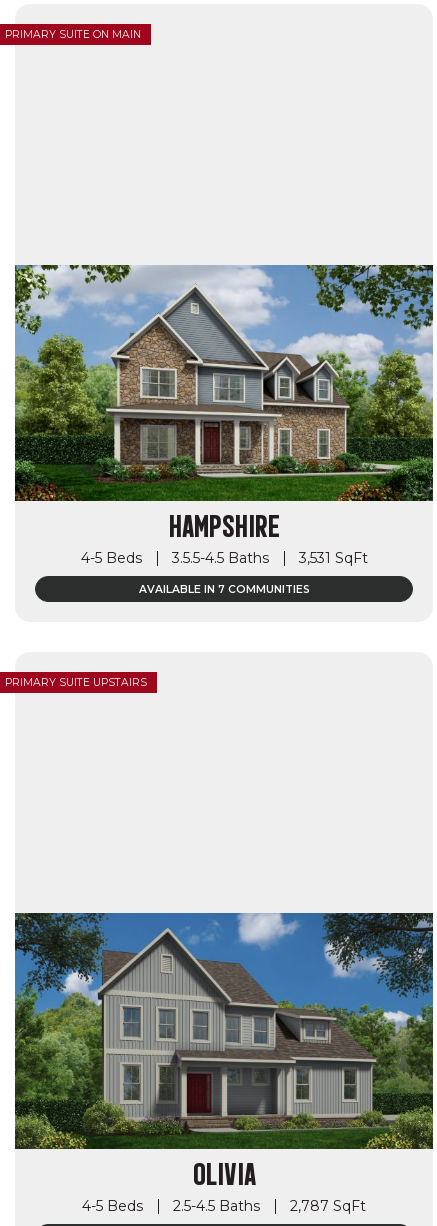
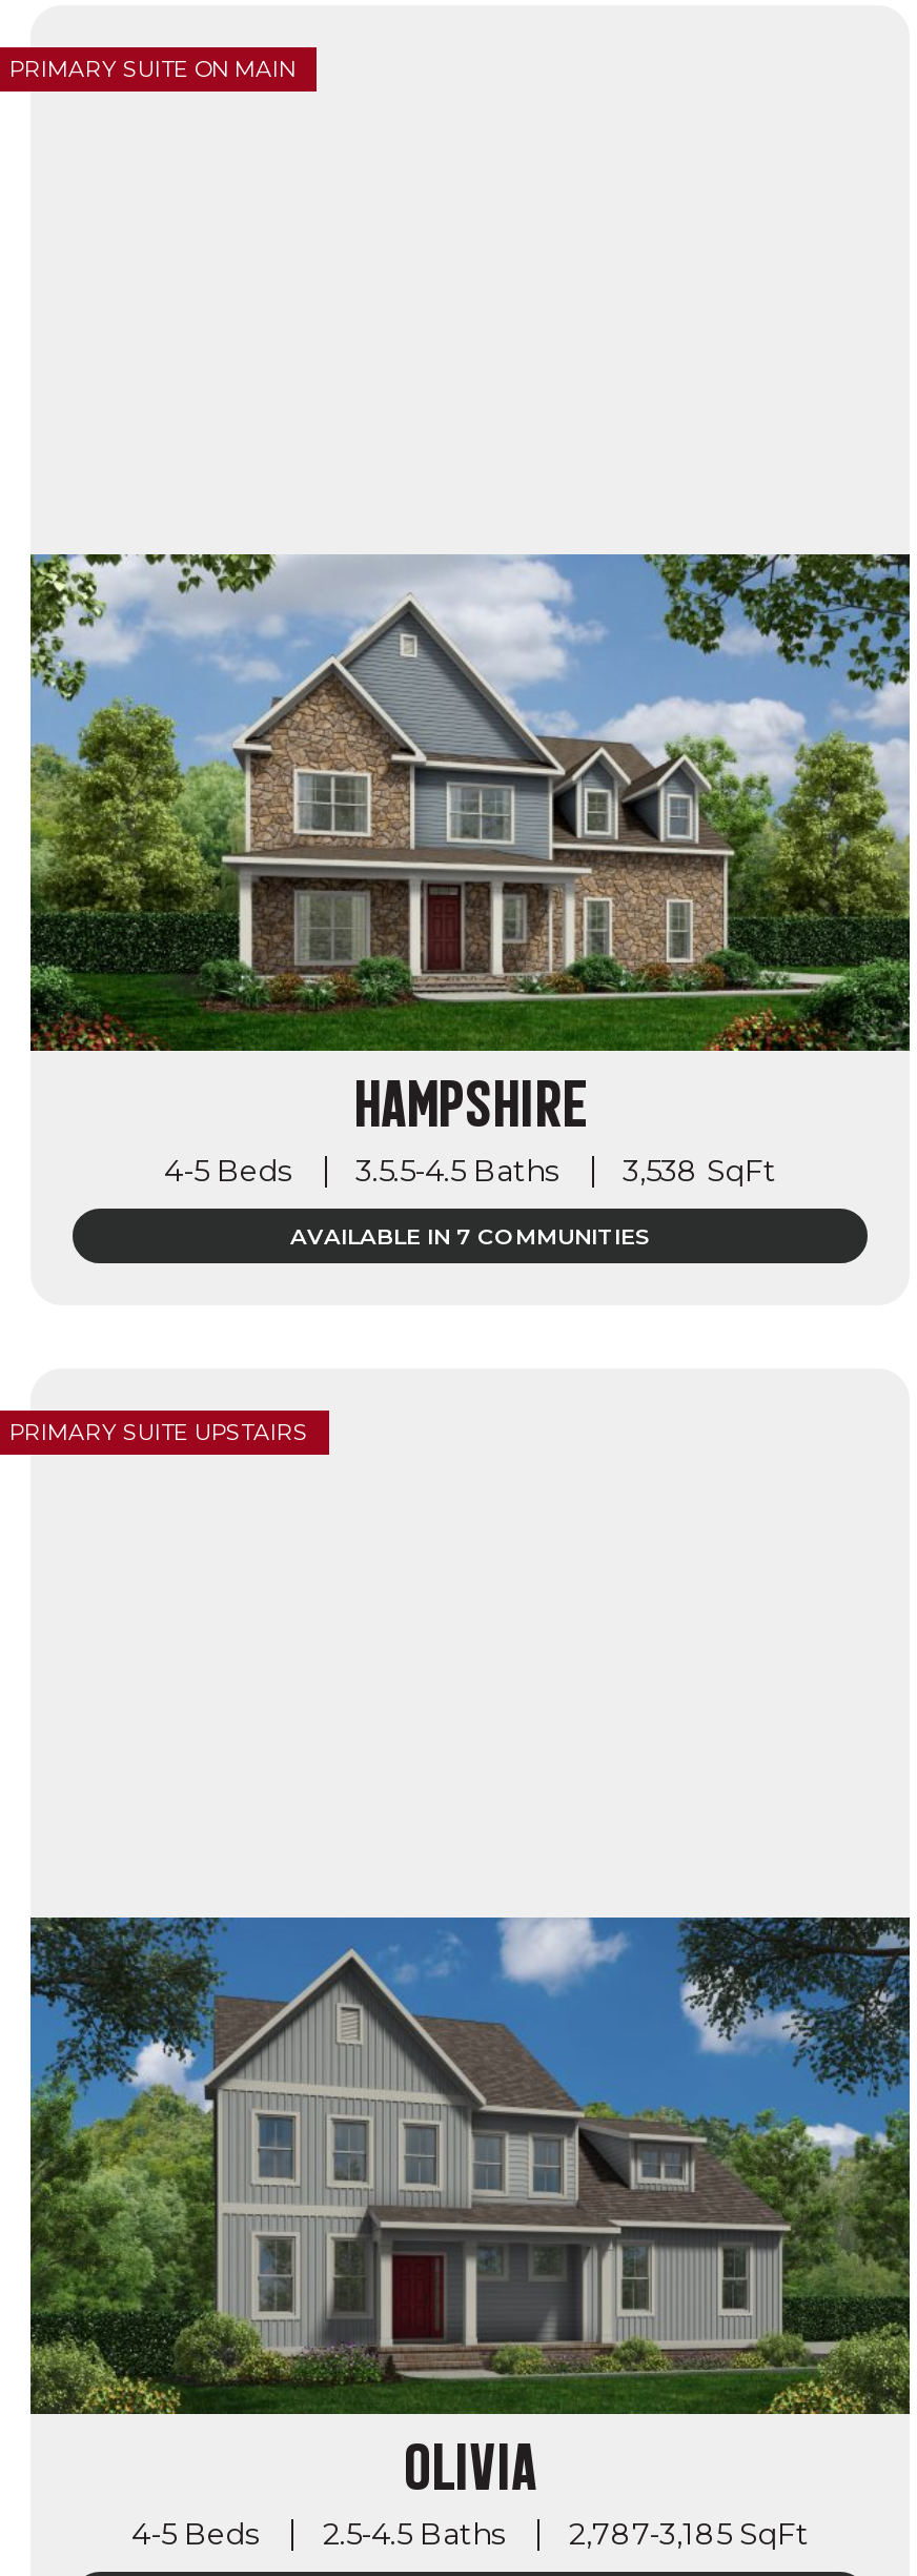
[80,549,367,567] 4-5 Beds 3.5.5-4.5 Baths 3,531 SqFt -> [164,1152,776,1189] 4-5 Beds 3.5.5-4.5 Baths 3,538 SqFt
[82,1197,366,1215] 4-5 Beds 2.5-4.5 Baths 2,787 SqFt -> [131,2514,809,2552] 4-5 Beds 2.5-4.5 Baths 2,787-3,185 SqFt

